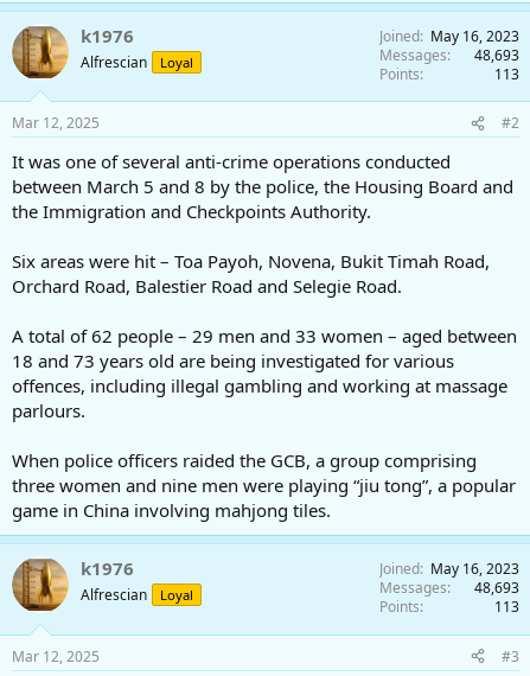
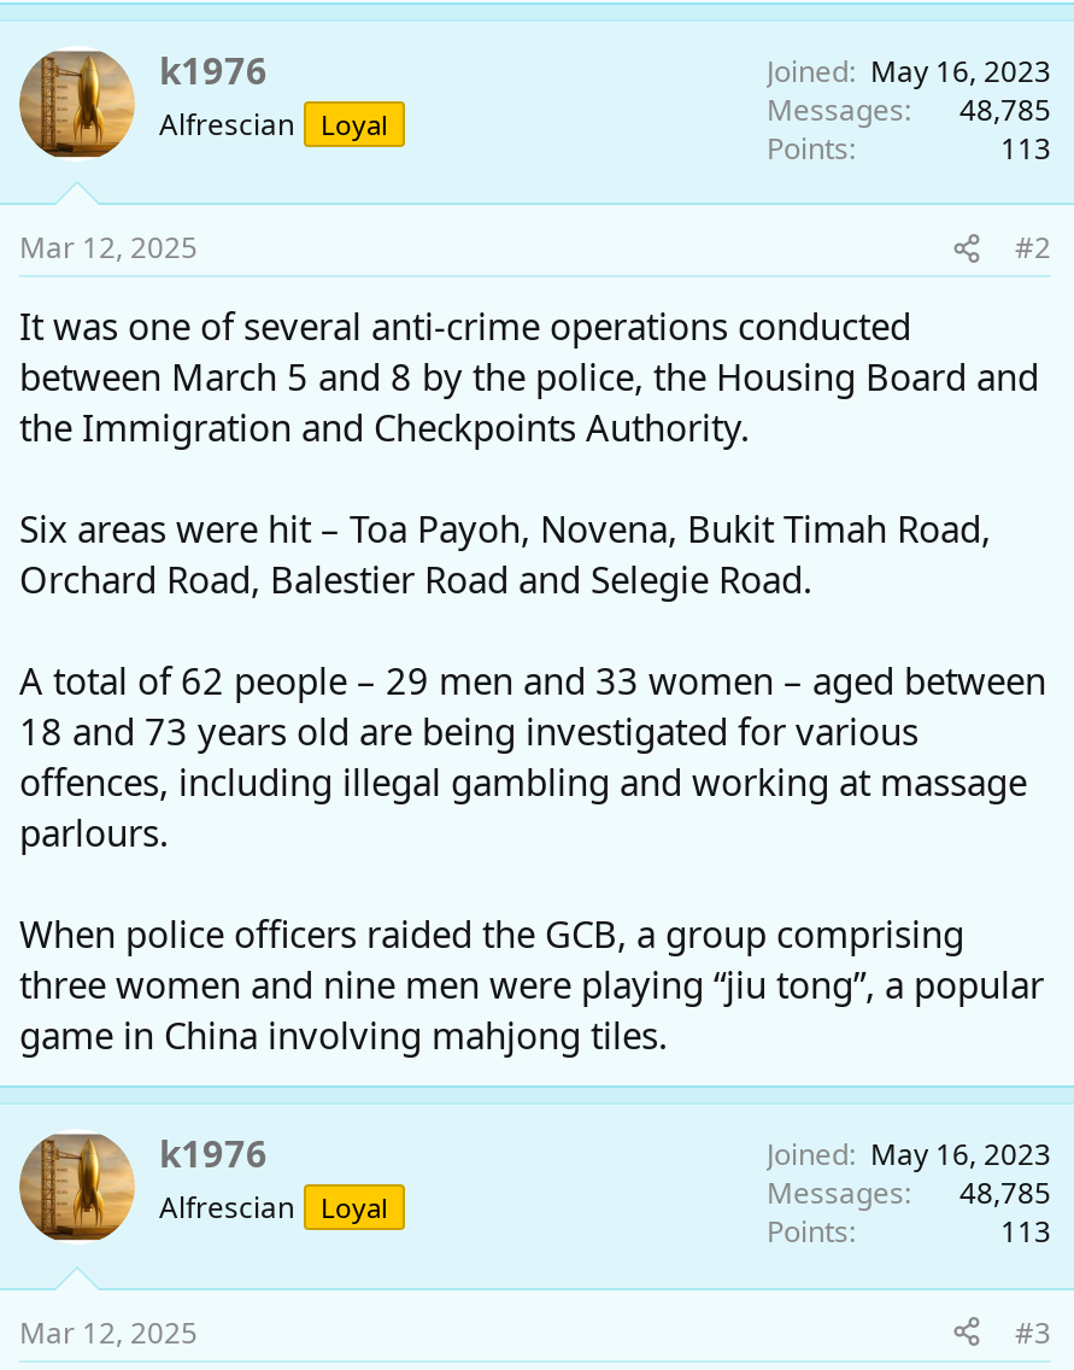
[379,45,519,65] Messages 48,693 -> [767,89,1051,130] Messages 48,785
[379,578,519,598] Messages 48,693 -> [767,1173,1051,1214] Messages 48,785

